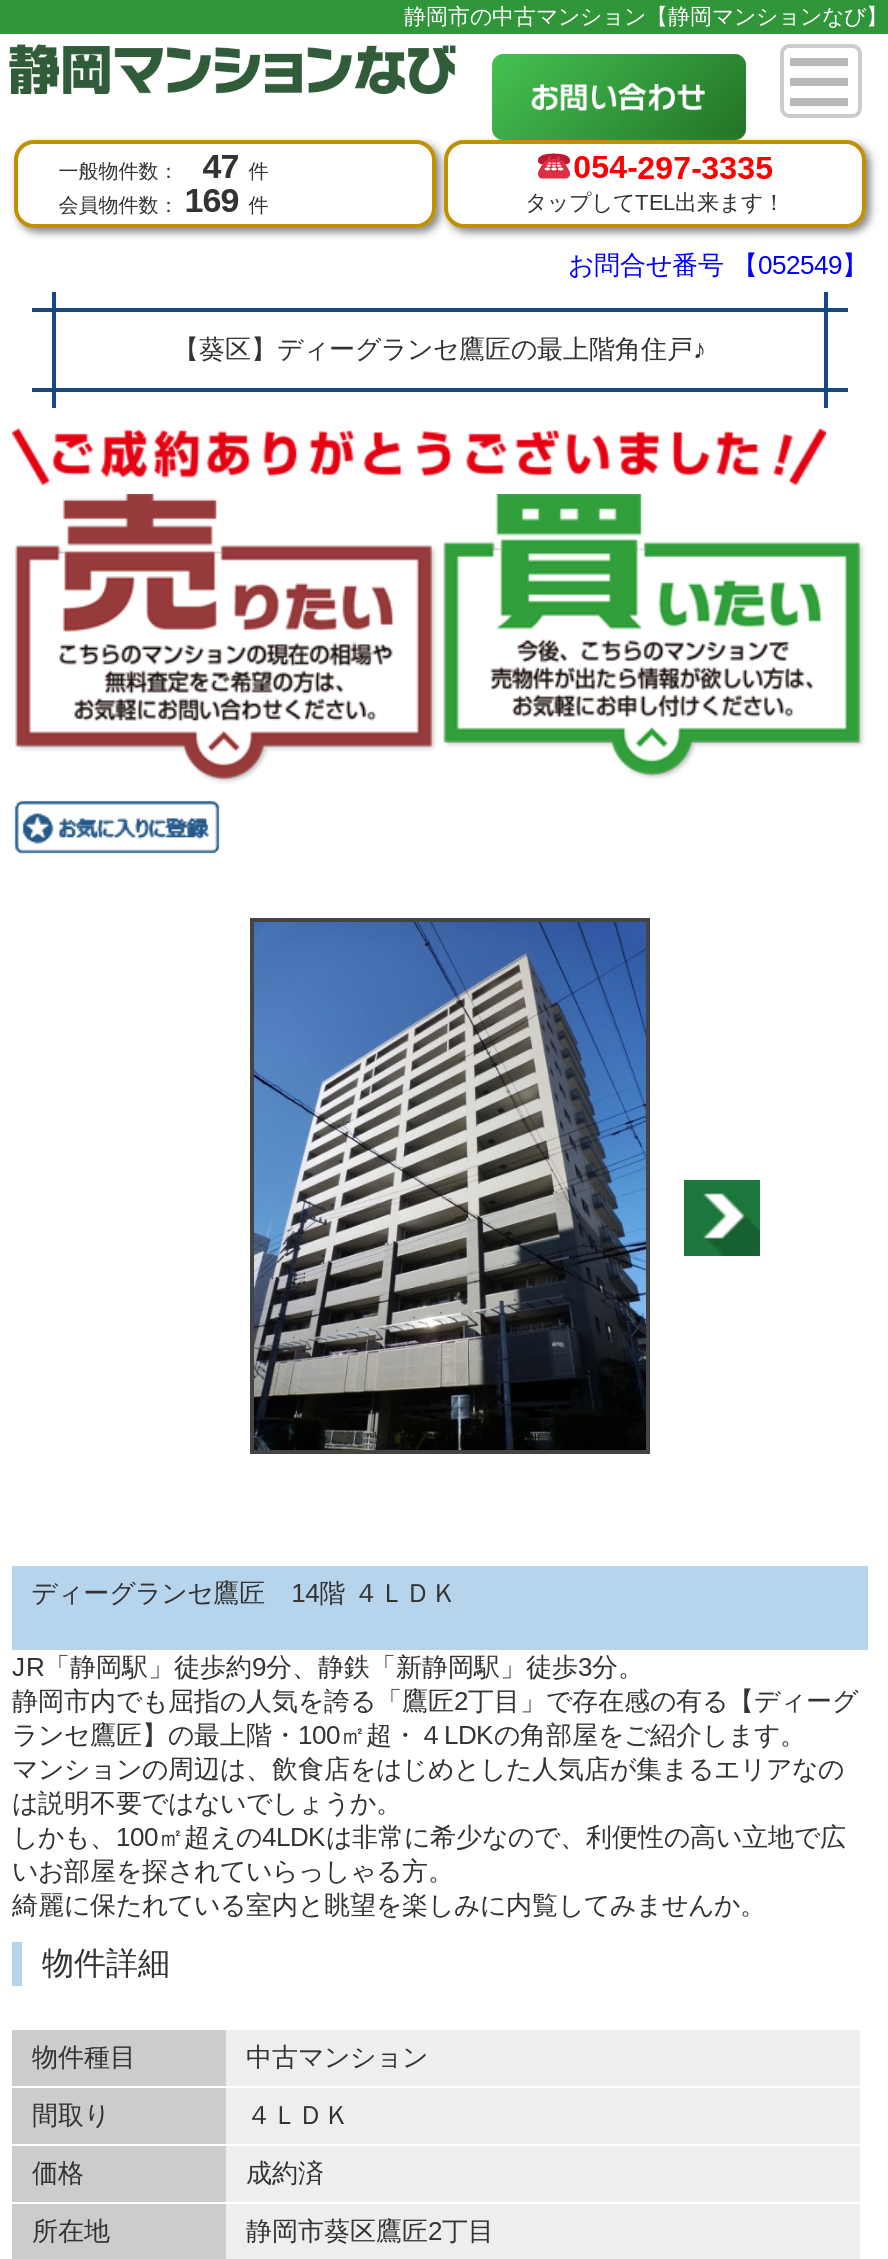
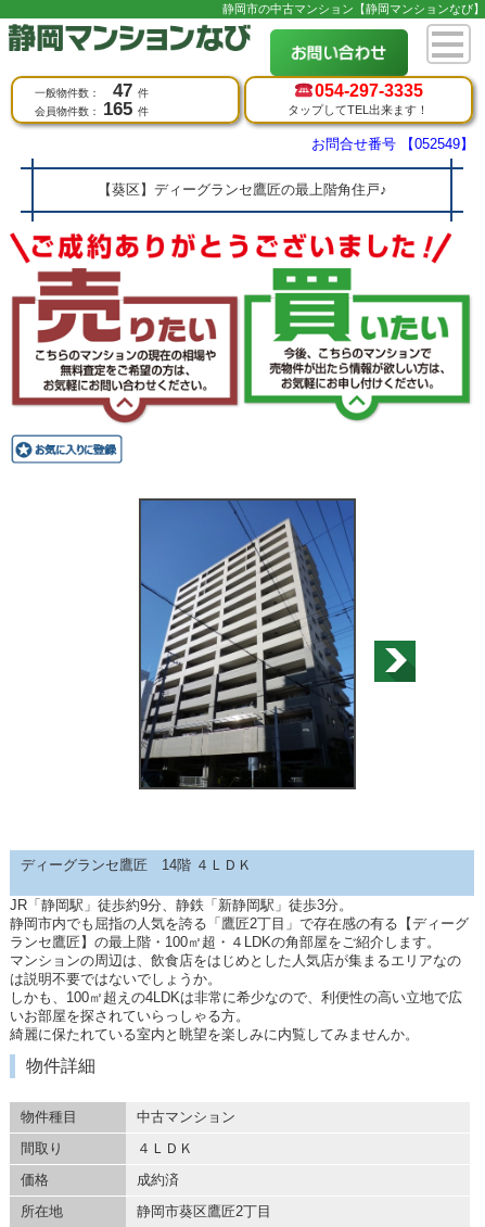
[58,182,268,220] 会員物件数： 169 件 -> [35,99,149,119] 会員物件数： 165 件

